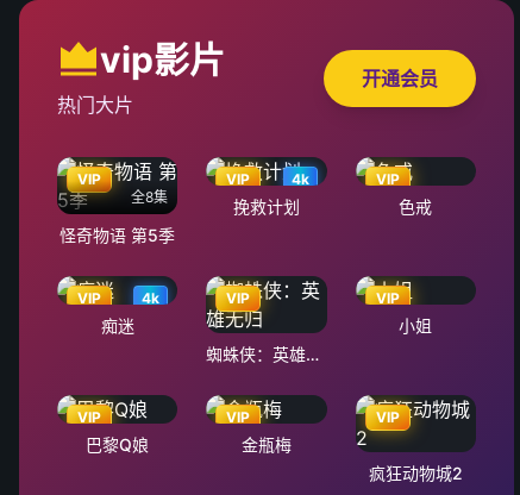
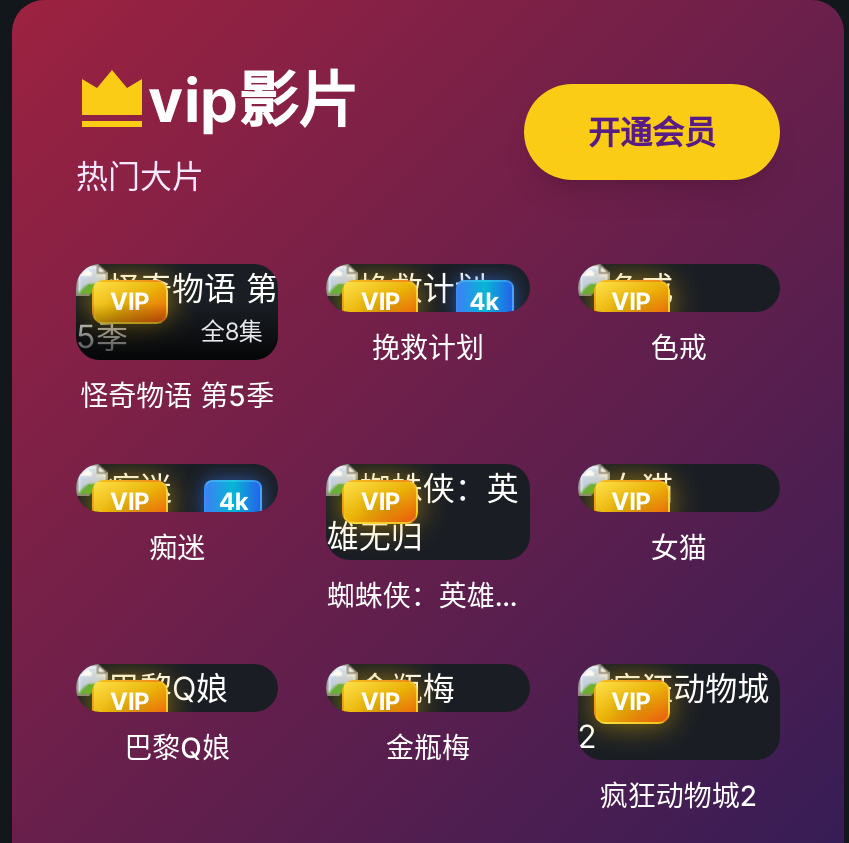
[399,315,432,336] 小姐 -> [651,530,707,564] 女猫

